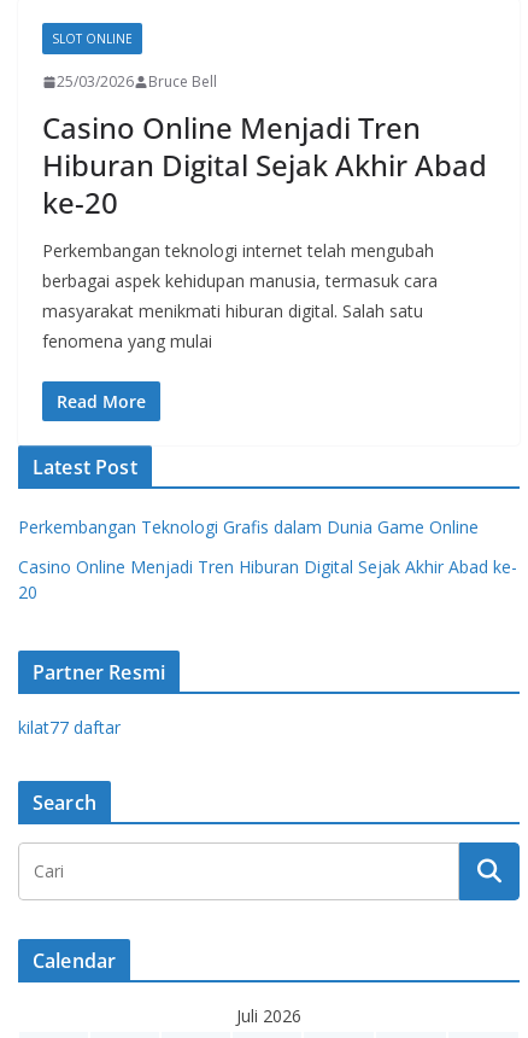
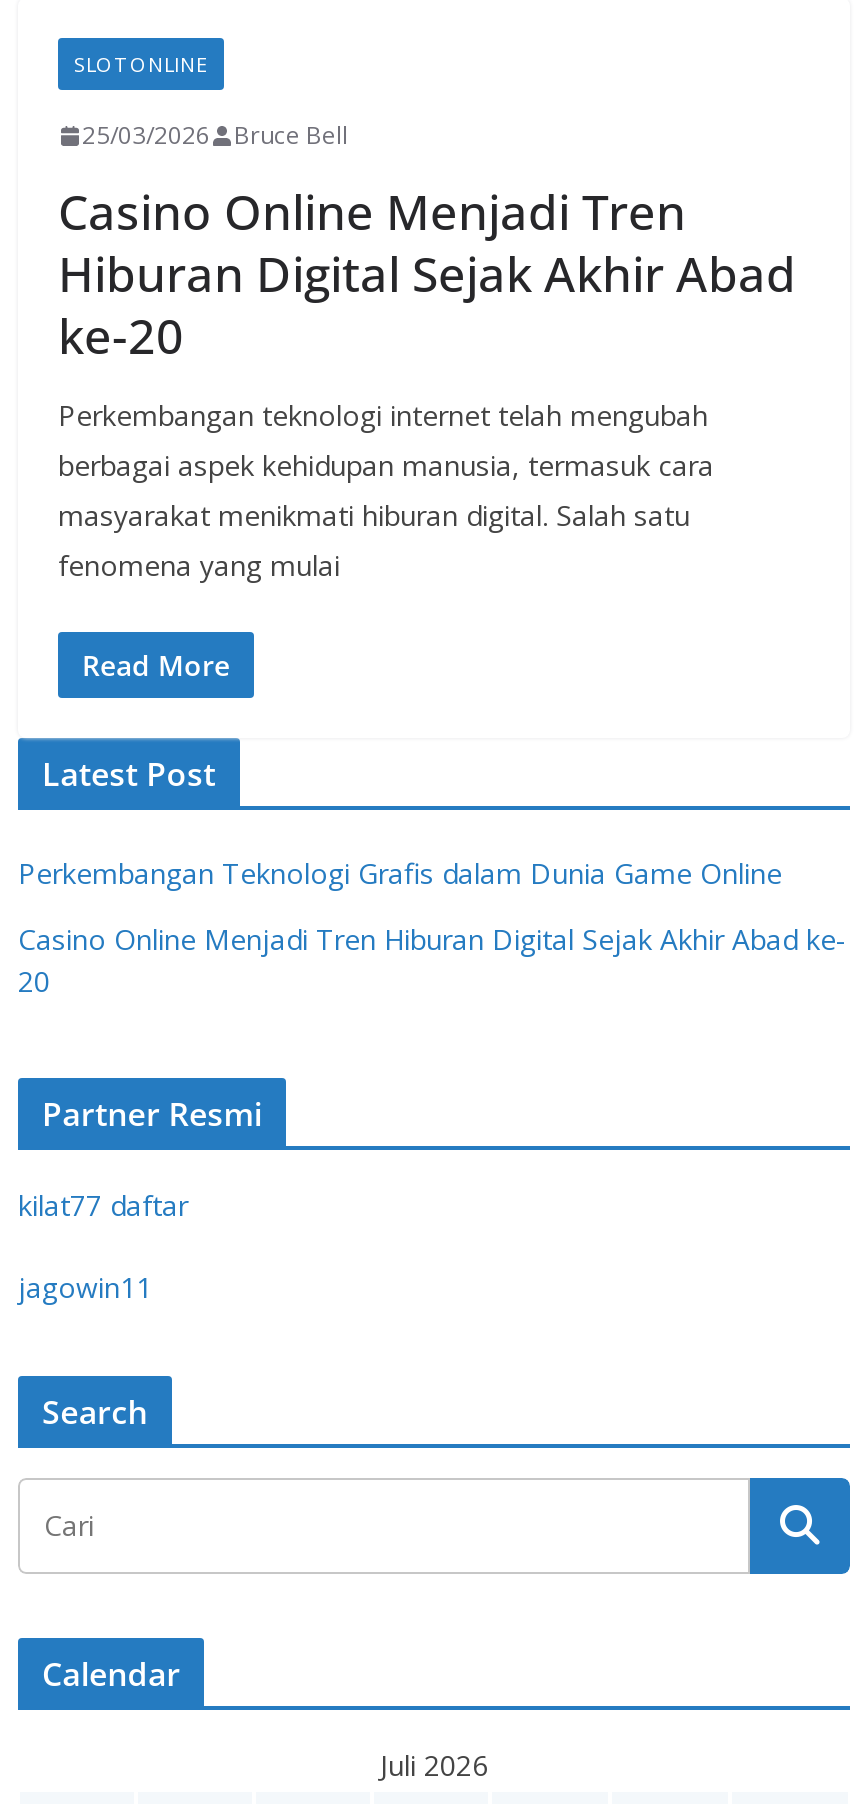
none -> [18,1268,152,1306] jagowin11

